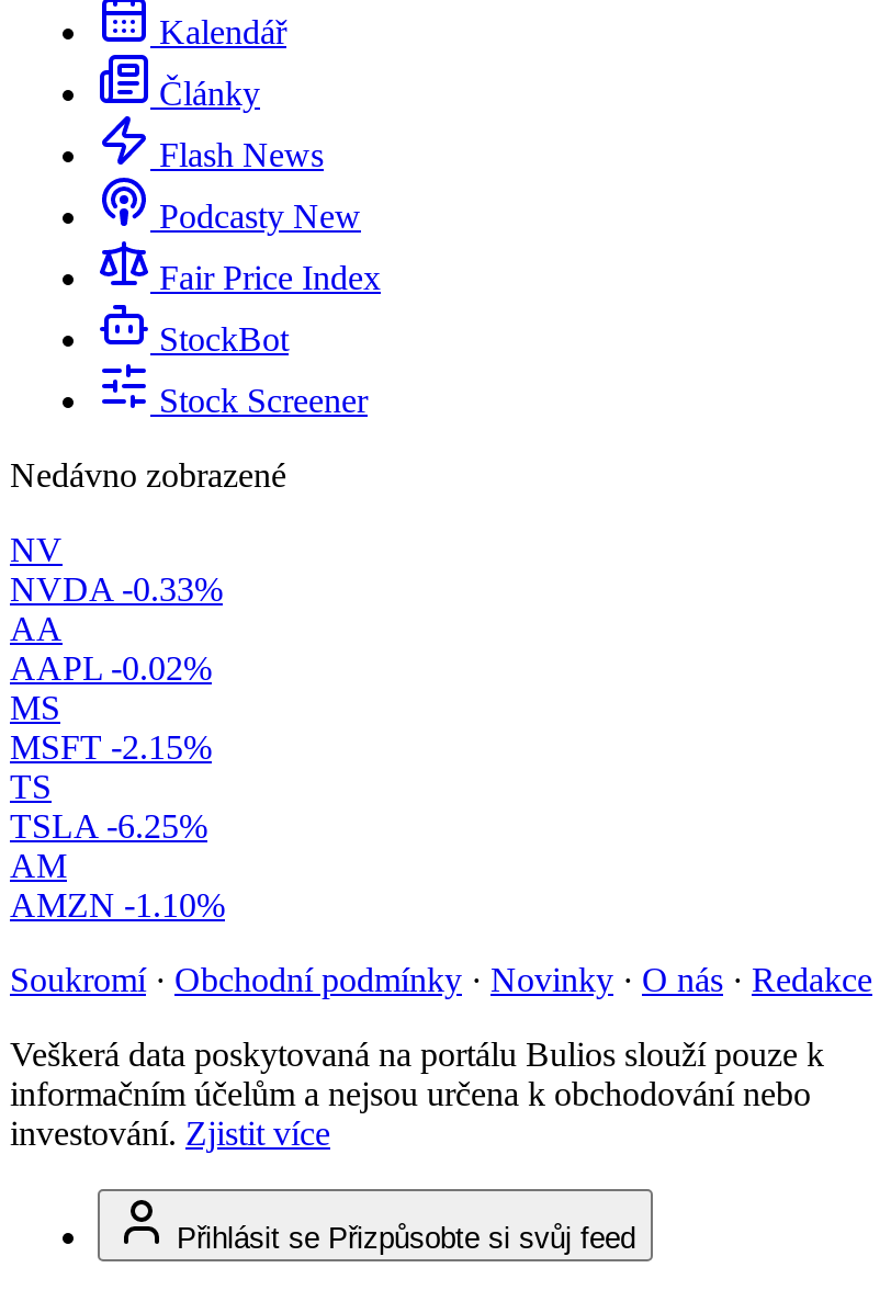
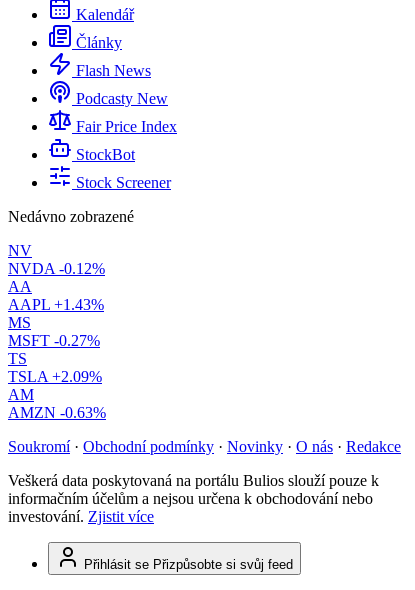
[10,571,223,608] NVDA -0.33% -> [8,260,105,277] NVDA -0.12%
[10,650,212,687] AAPL -0.02% -> [8,296,104,313] AAPL +1.43%
[10,729,212,766] MSFT -2.15% -> [8,332,100,349] MSFT -0.27%
[10,808,207,845] TSLA -6.25% -> [8,368,102,385] TSLA +2.09%
[10,887,225,924] AMZN -1.10% -> [8,404,106,421] AMZN -0.63%

